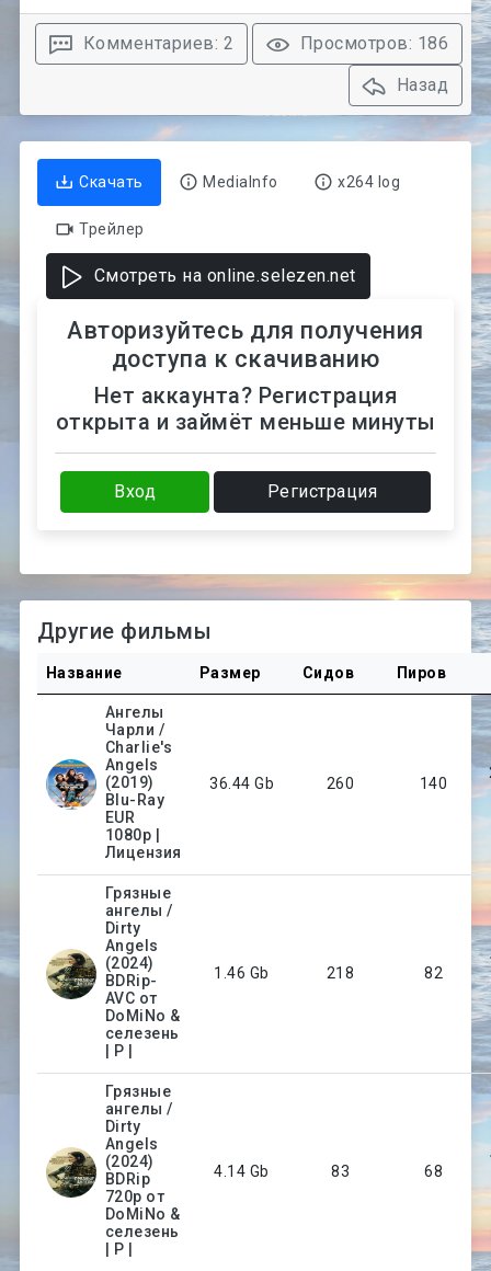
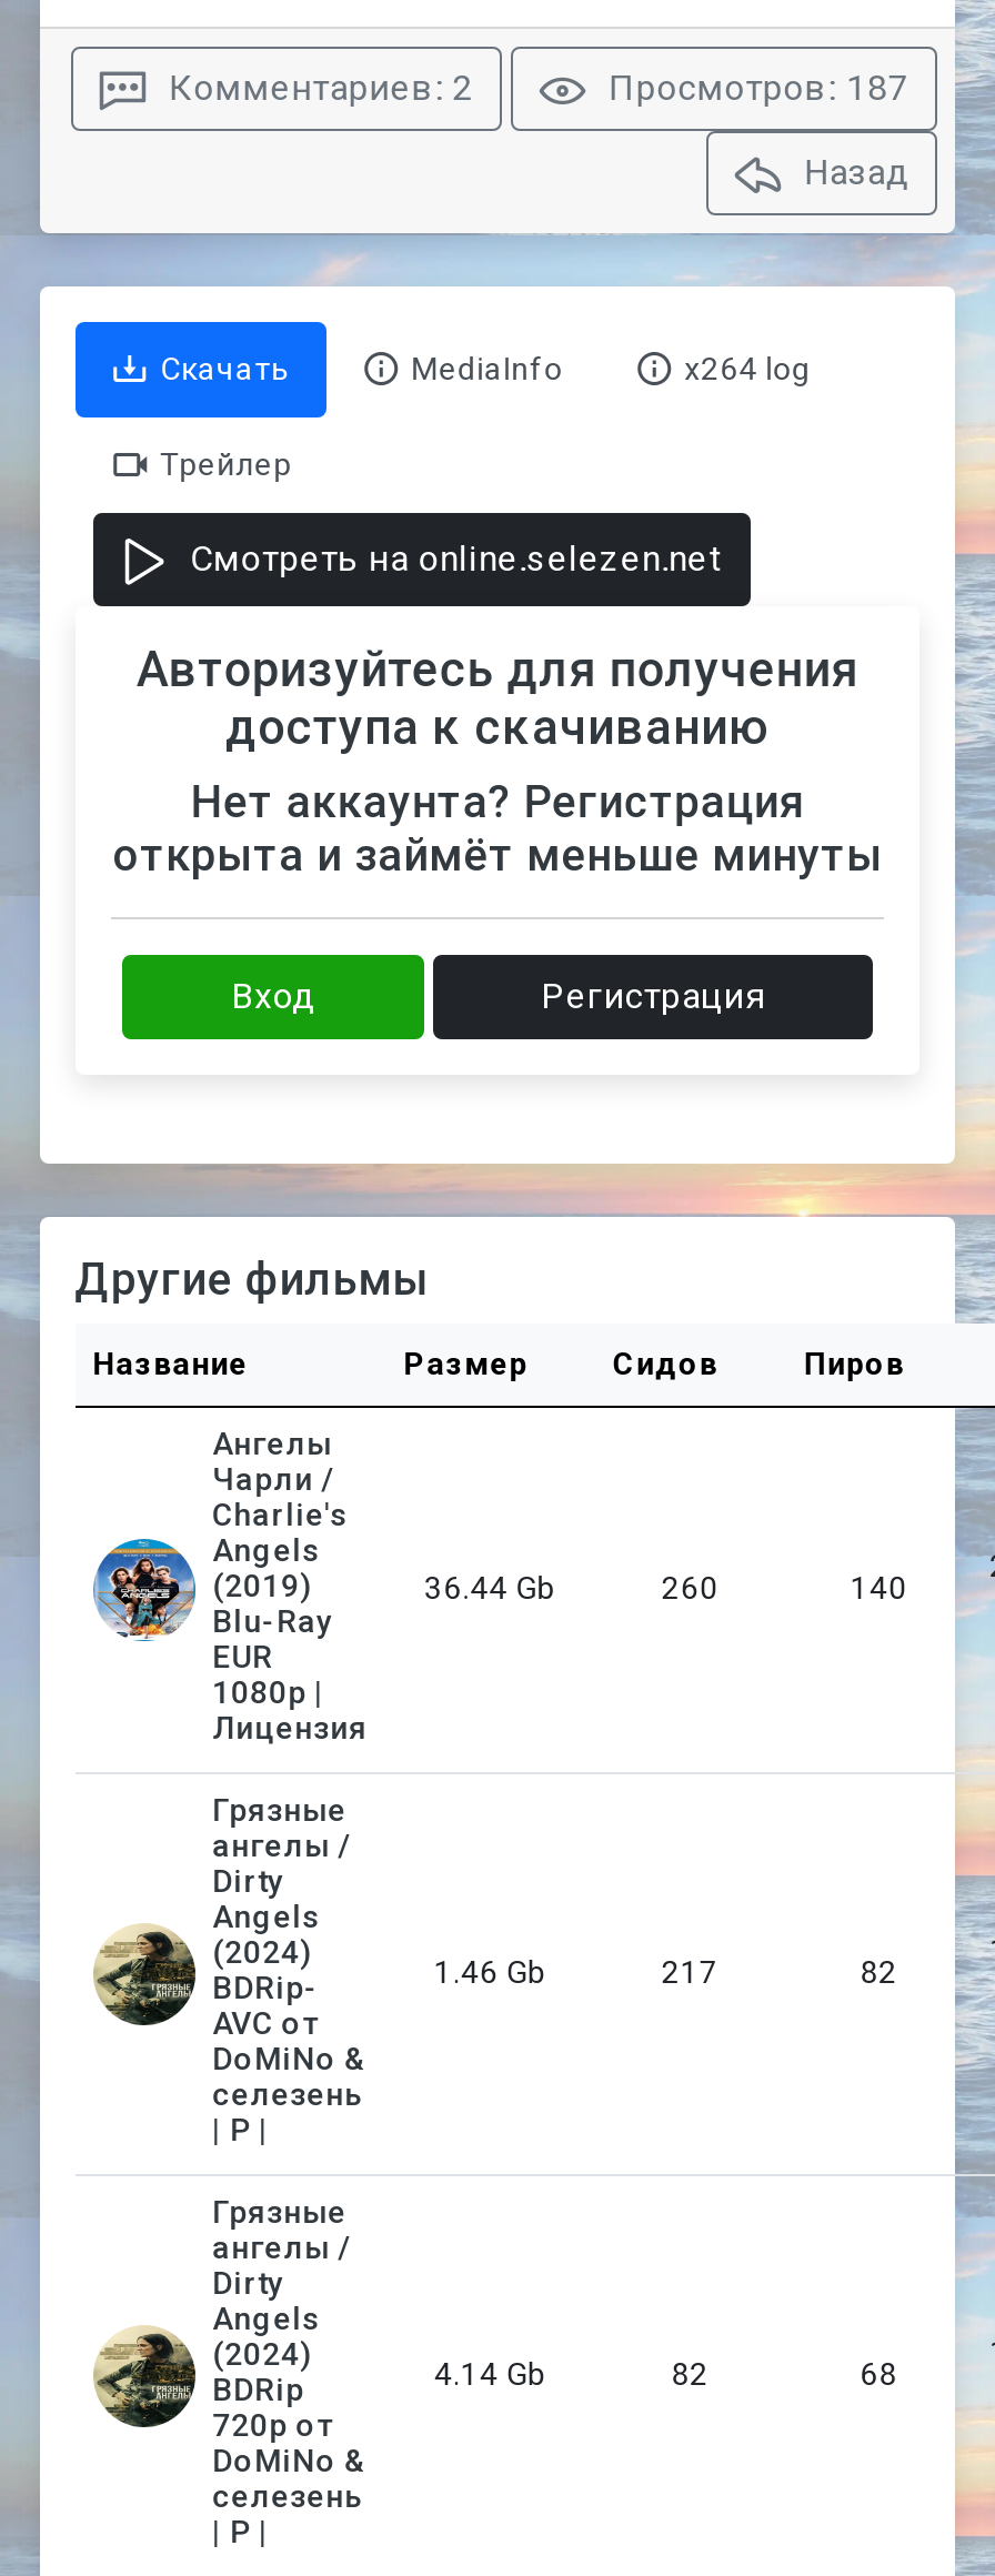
[295,33,449,53] Просмотров: 186 -> [598,66,909,108] Просмотров: 187
[326,964,354,982] 218 -> [661,1954,718,1989] 217
[331,1162,350,1180] 83 -> [671,2356,709,2391] 82

